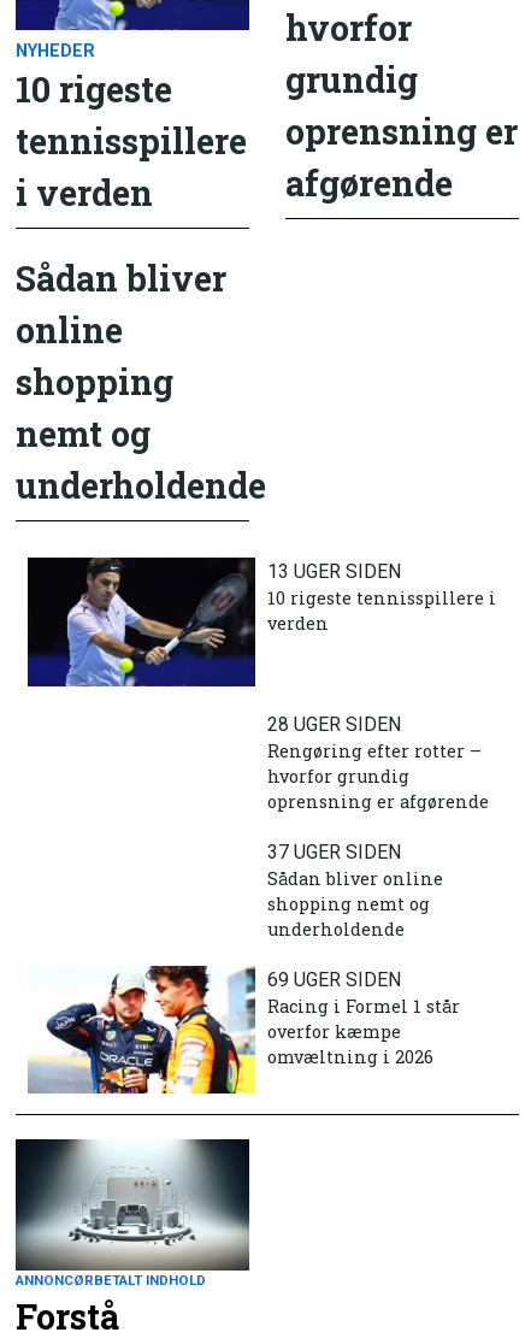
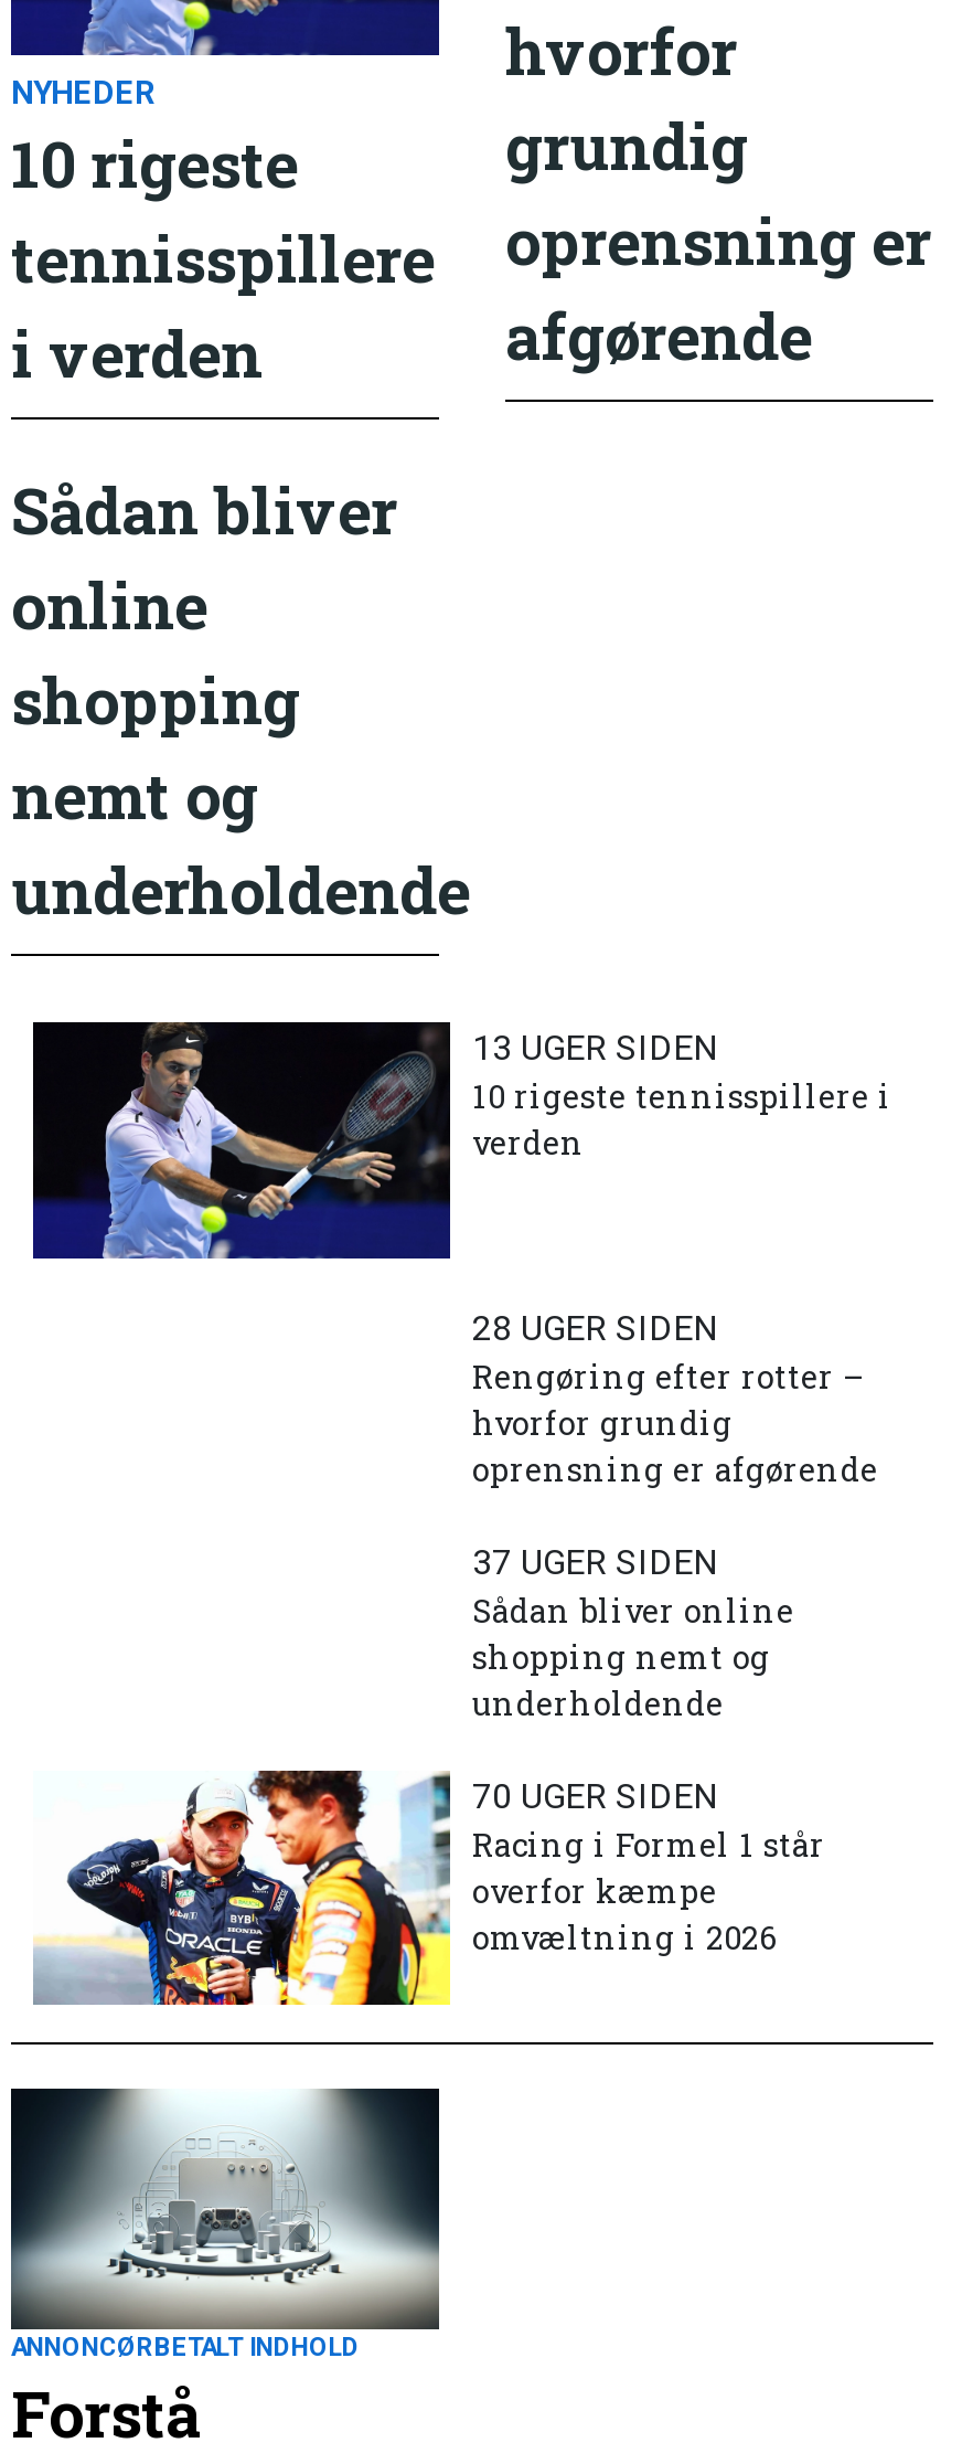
[267,968,401,991] 69 UGER SIDEN -> [472,1774,717,1816] 70 UGER SIDEN

